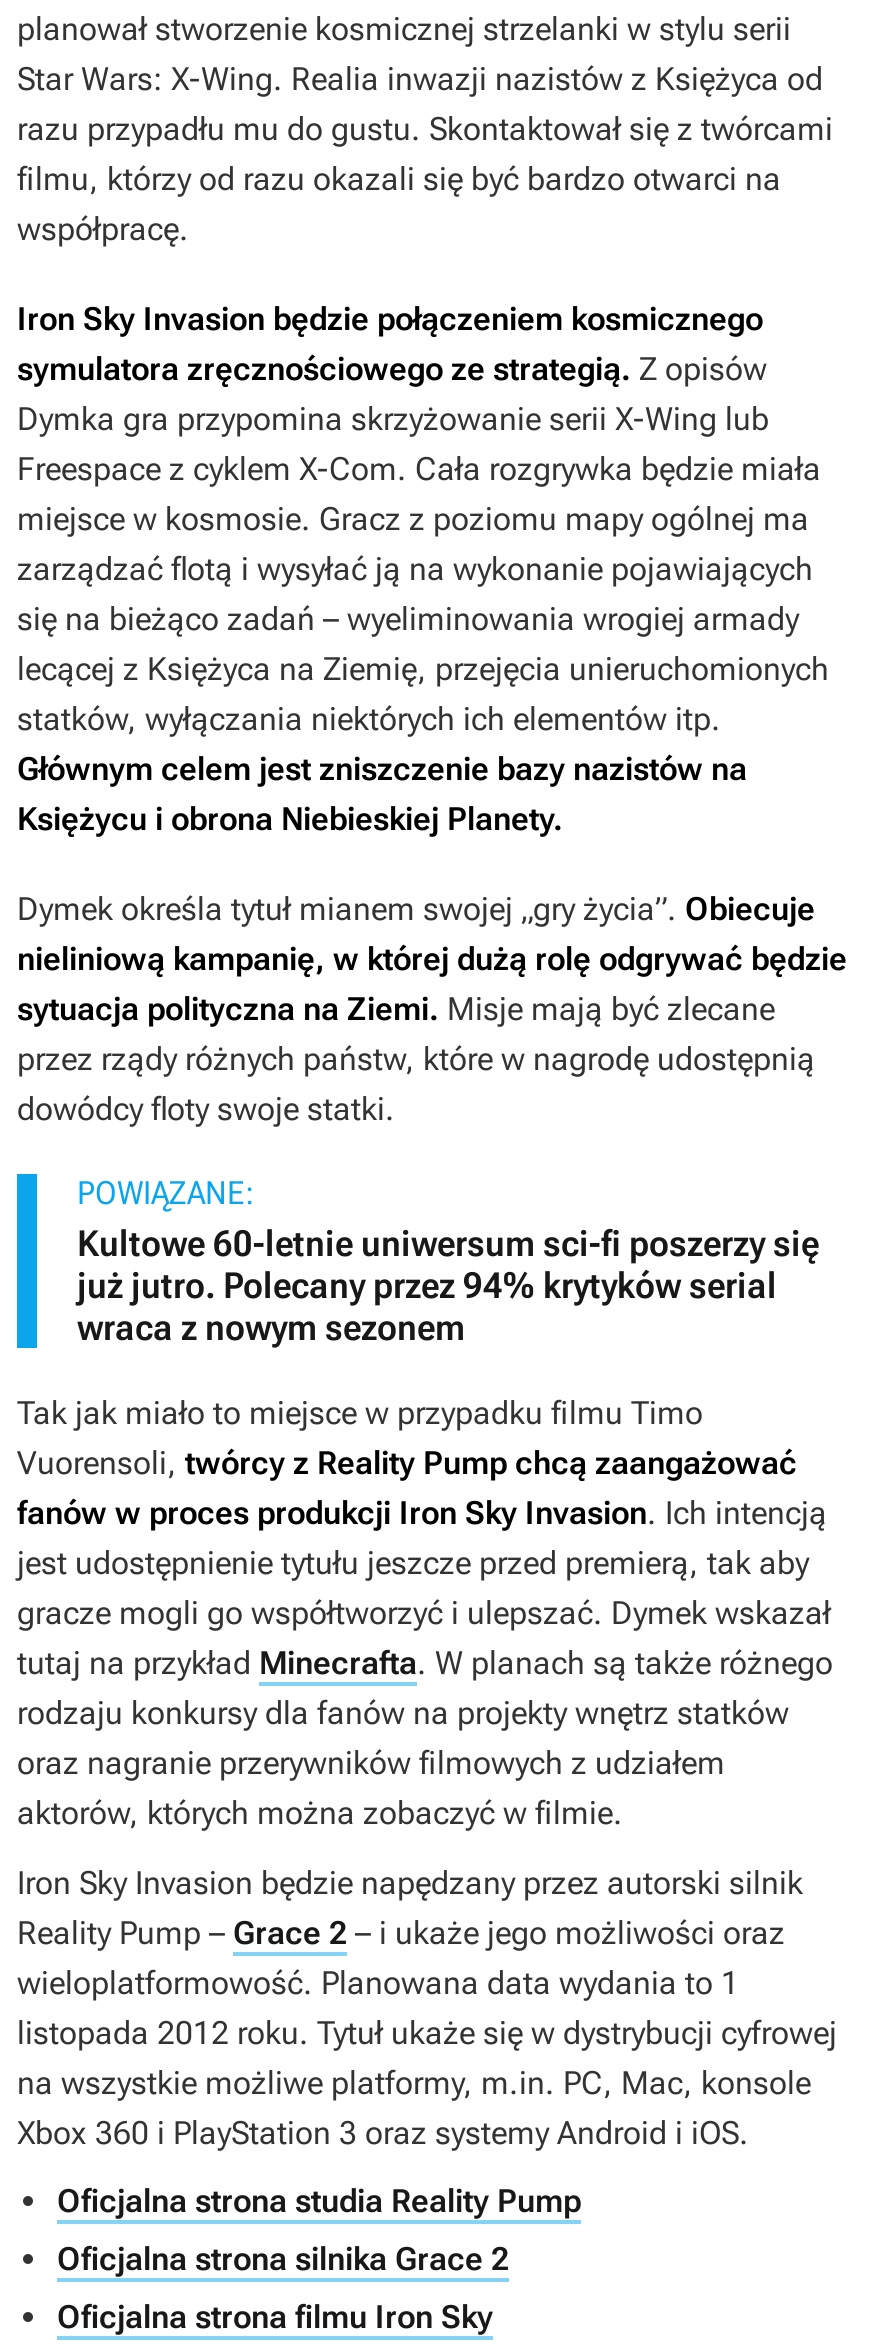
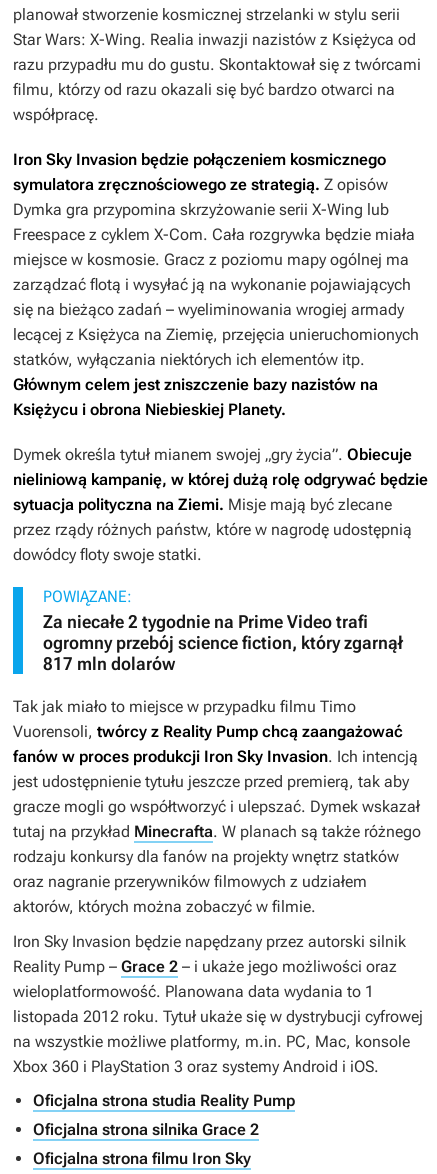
[77,1222,819,1348] Kultowe 60-letnie uniwersum sci-fi poszerzy się | już jutro. Polecany przez 94% krytyków serial | wraca z nowym sezonem -> [43,611,403,674] Za niecałe 2 tygodnie na Prime Video trafi | ogromny przebój science fiction, który zgarnął | 817 mln dolarów

